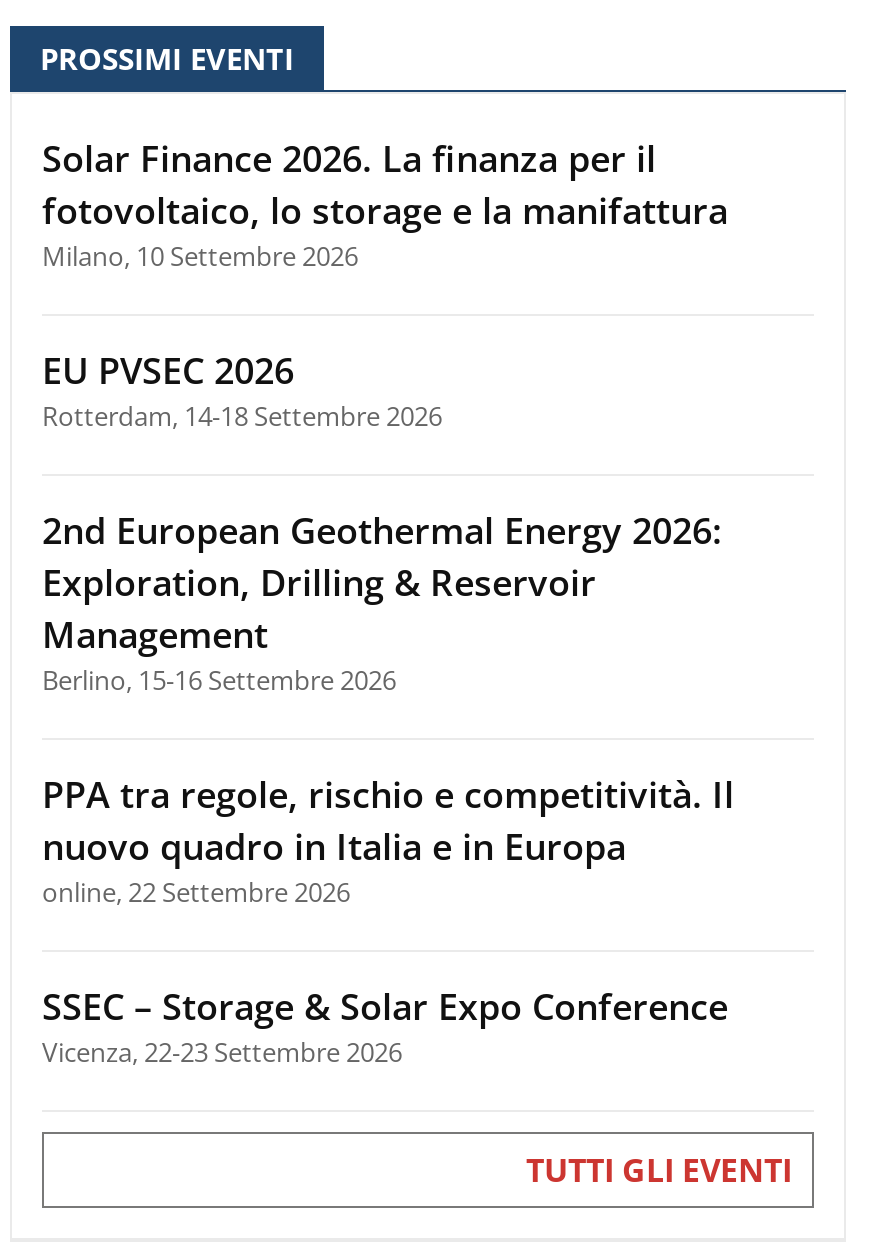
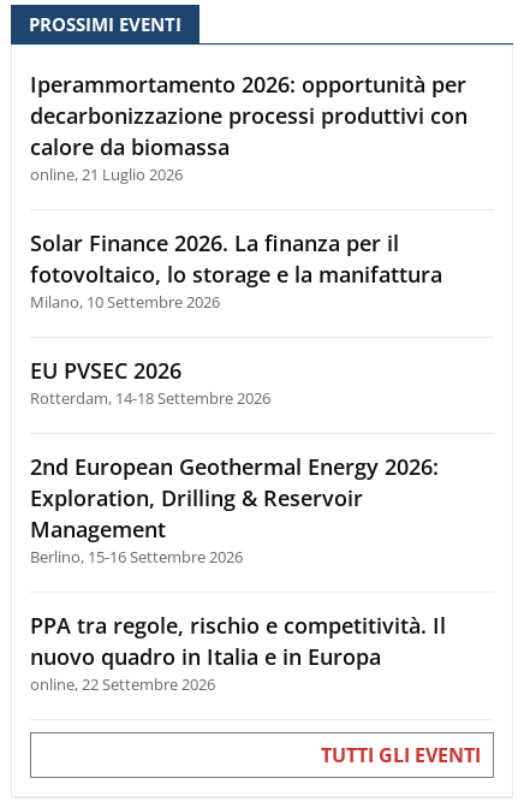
none -> [30,70,468,186] Iperammortamento 2026: opportunità per | decarbonizzazione processi produttivi con | calore da biomassa | online, 21 Luglio 2026
moved [42,135,734,911] -> [30,229,446,695]: Solar Finance 2026. La finanza per il | fotovoltaico, lo storage e la manifattura | Milano, 10 Settembre 2026 | ... | nuovo quadro in Italia e in Europa | online, 22 Settembre 2026
[42,983,728,1071] SSEC – Storage & Solar Expo Conference | Vicenza, 22-23 Settembre 2026 -> none

